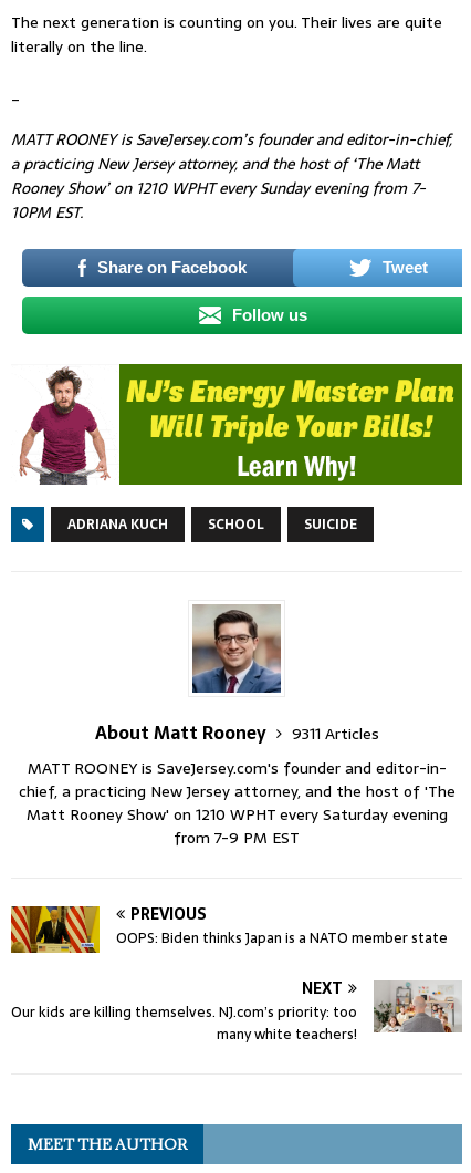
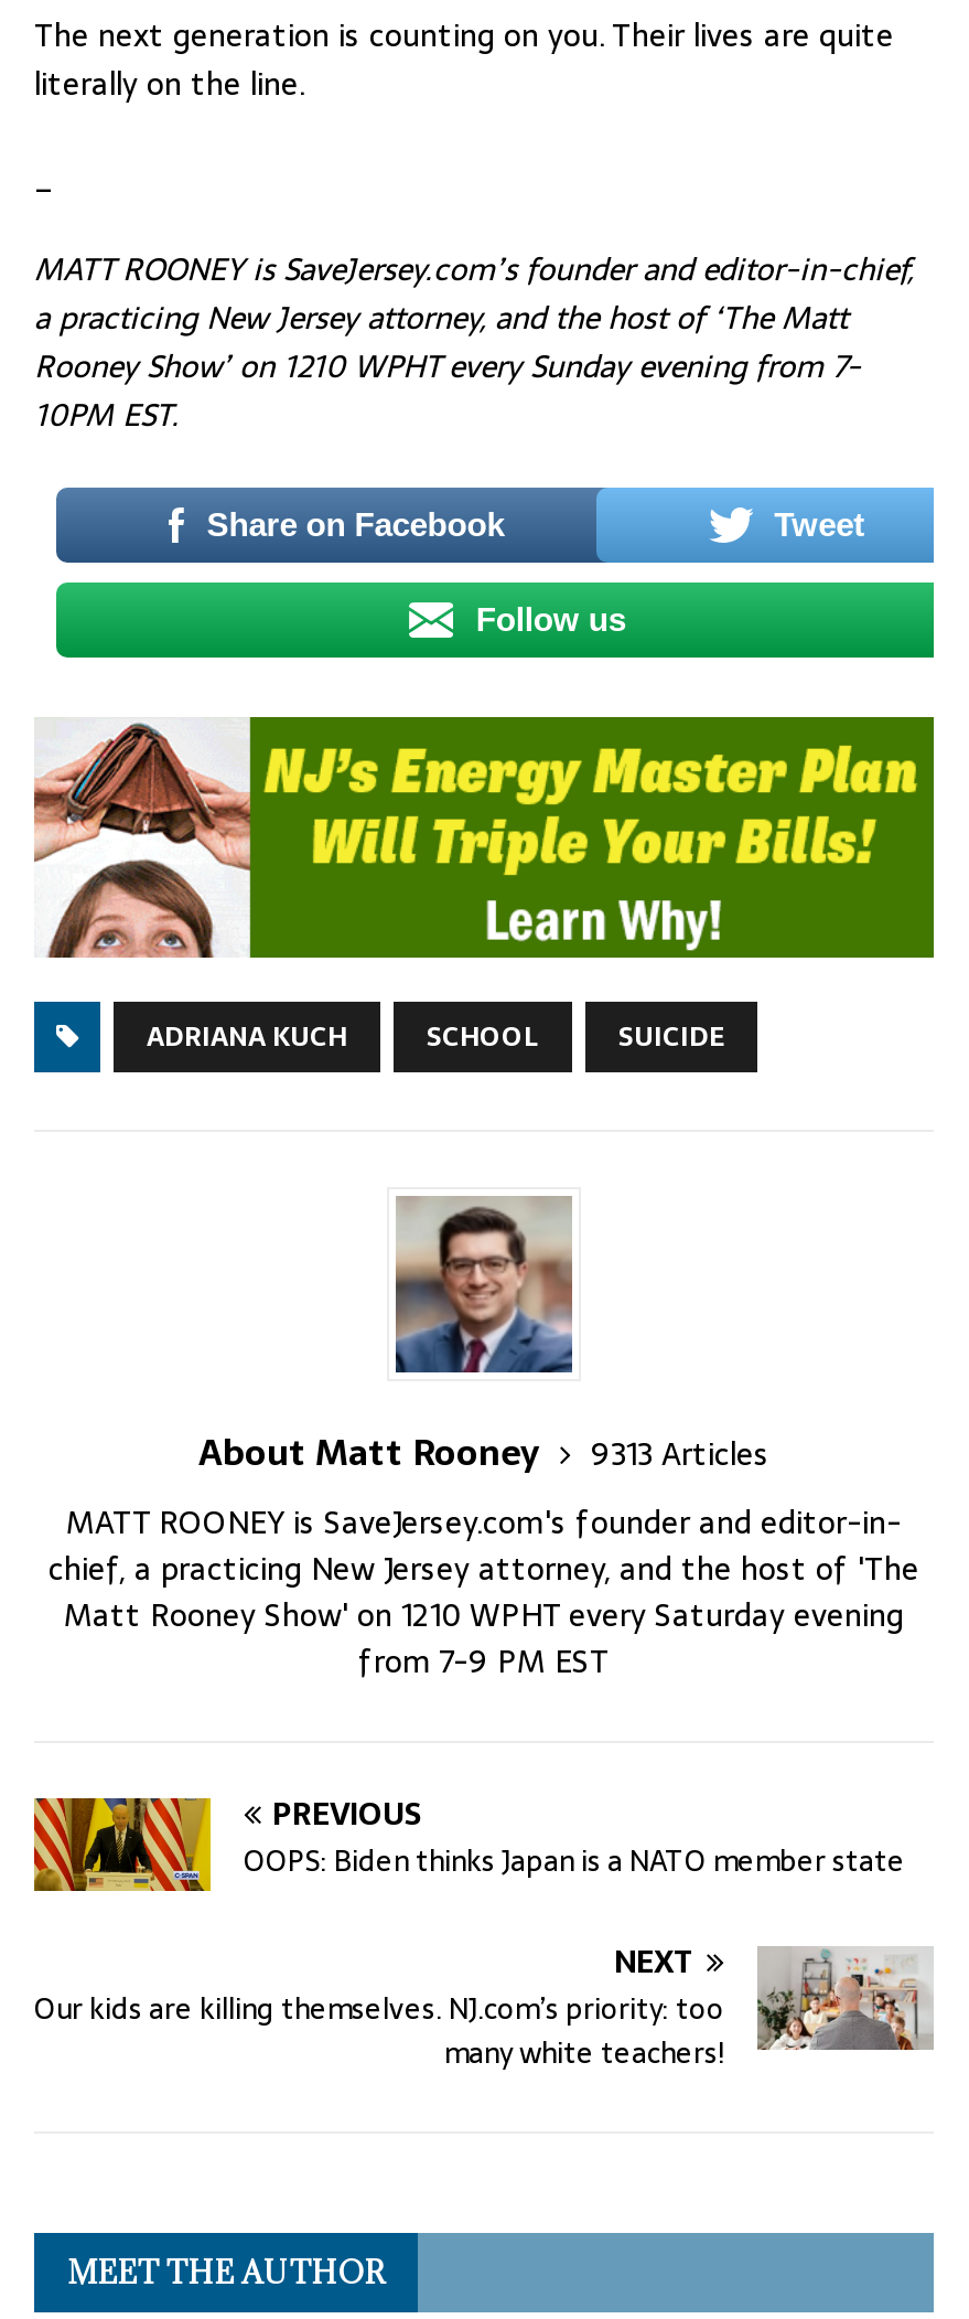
[11,368,121,486] [image] -> [32,724,252,960] [image]
[95,718,379,747] About Matt Rooney 9311 Articles -> [198,1423,769,1480] About Matt Rooney 9313 Articles

